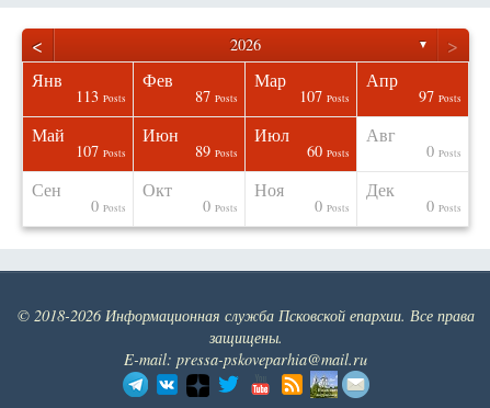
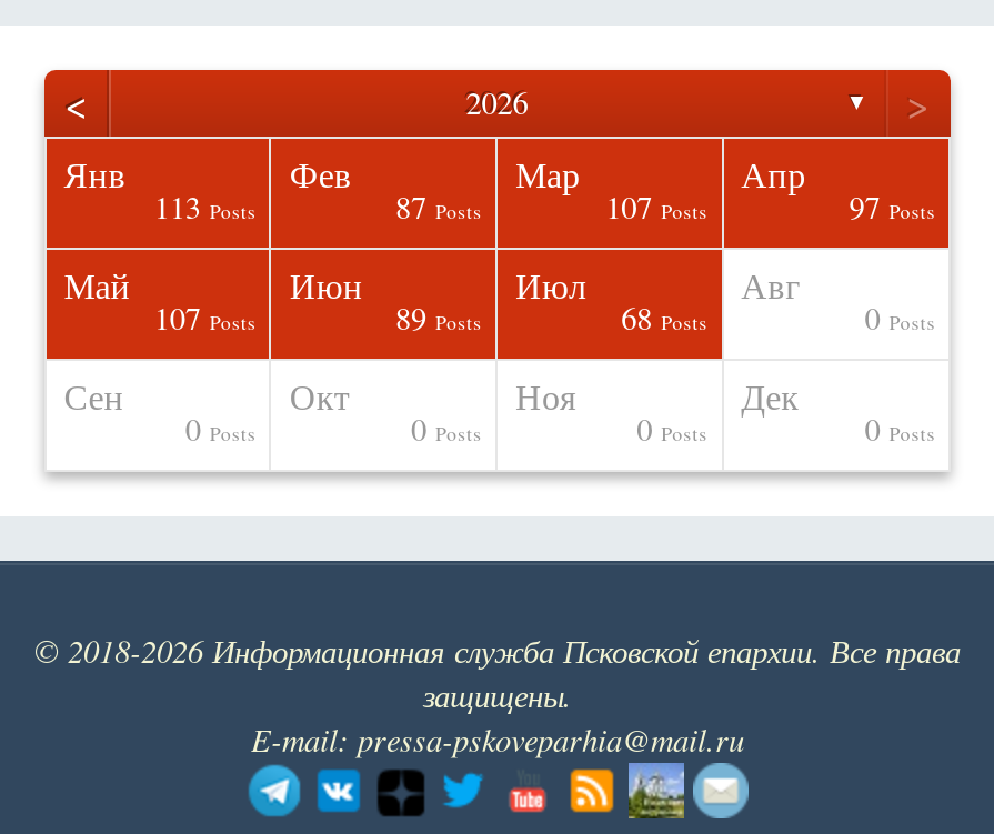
[306,141,349,161] 60 Posts -> [621,297,708,339] 68 Posts

